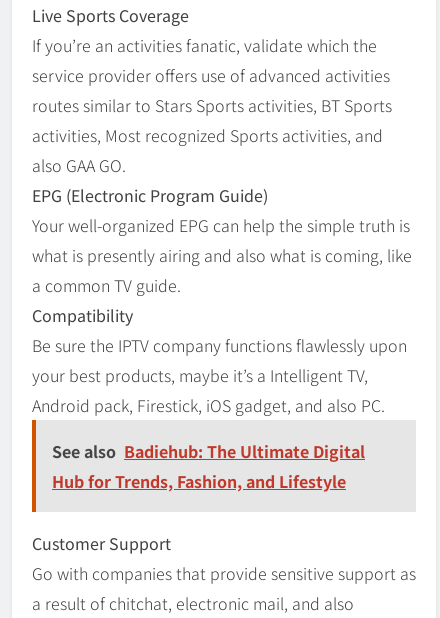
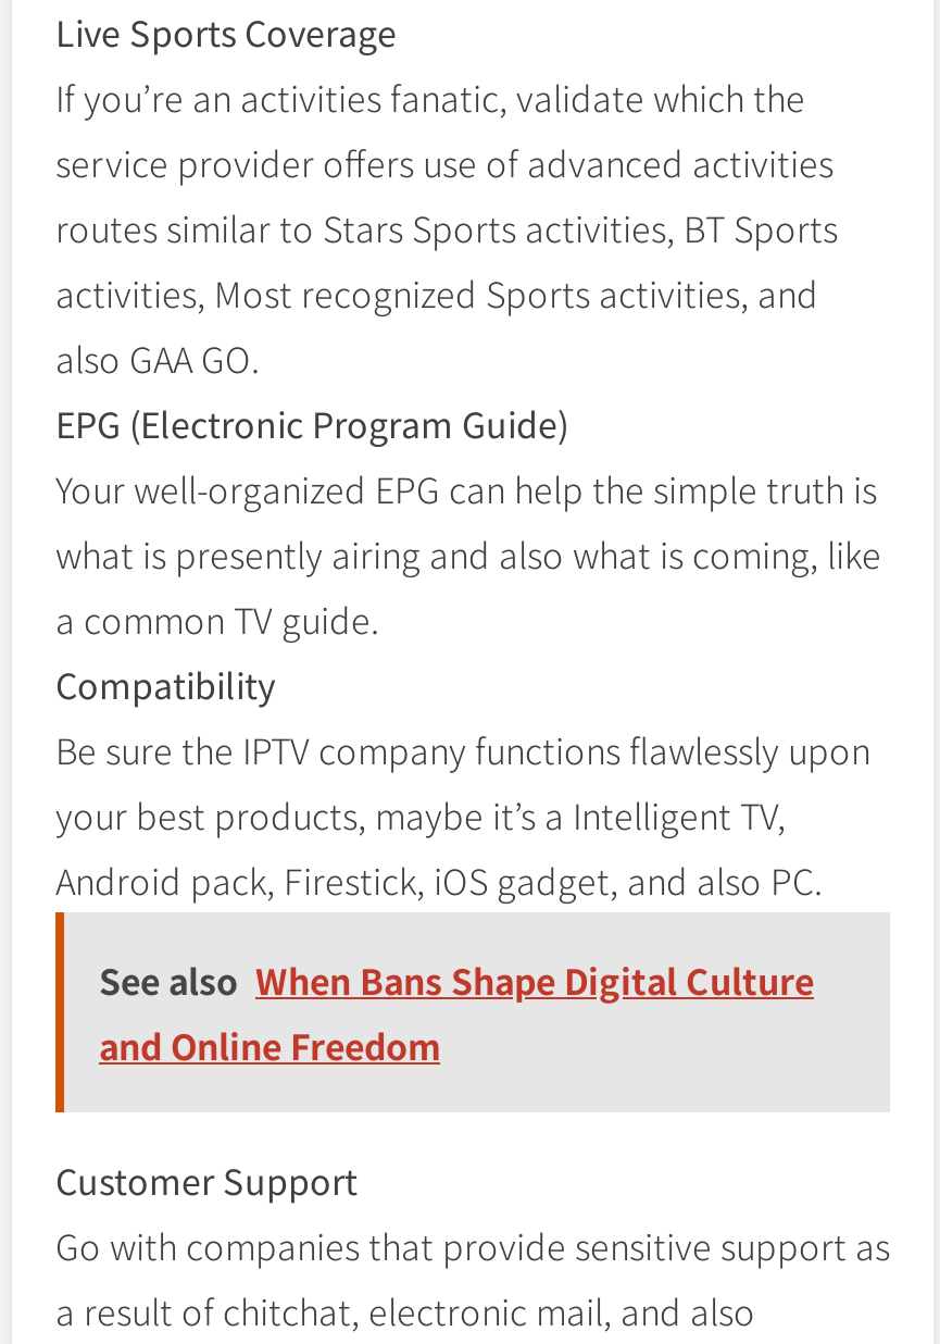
[52,439,365,493] See also Badiehub: The Ultimate Digital | Hub for Trends, Fashion, and Lifestyle -> [99,955,814,1072] See also When Bans Shape Digital Culture | and Online Freedom

